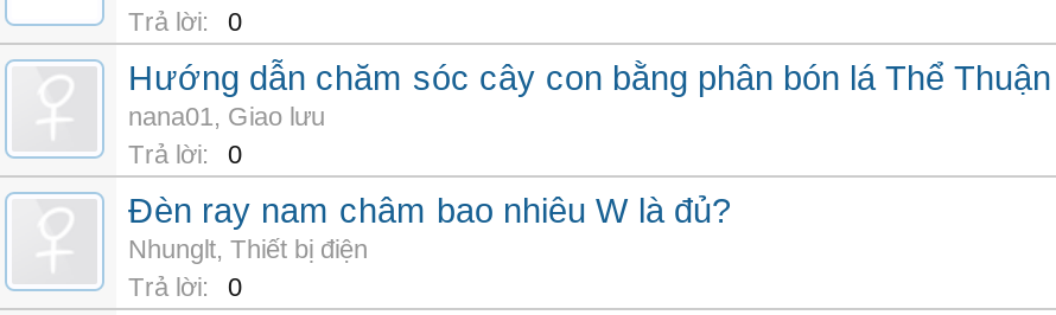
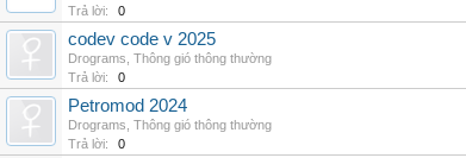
[128,59,1051,130] Hướng dẫn chăm sóc cây con bằng phân bón lá Thể Thuận | nana01, Giao lưu -> [68,30,272,65] codev code v 2025 | Drograms, Thông gió thông thường
[128,192,731,263] Đèn ray nam châm bao nhiêu W là đủ? | Nhunglt, Thiết bị điện -> [68,96,272,132] Petromod 2024 | Drograms, Thông gió thông thường

